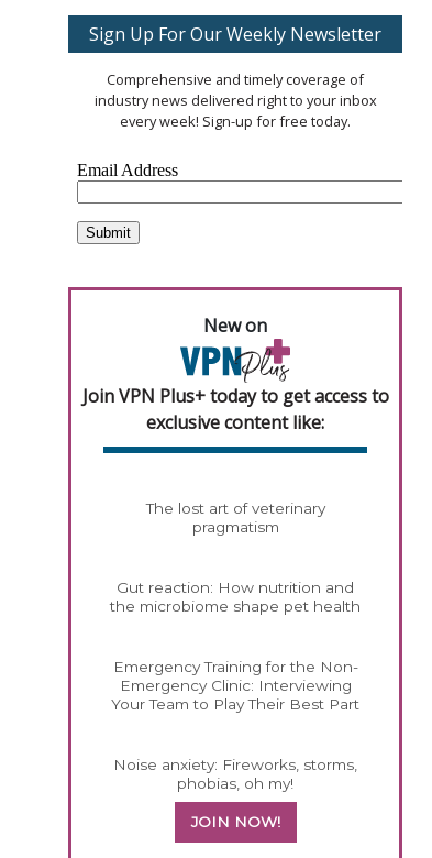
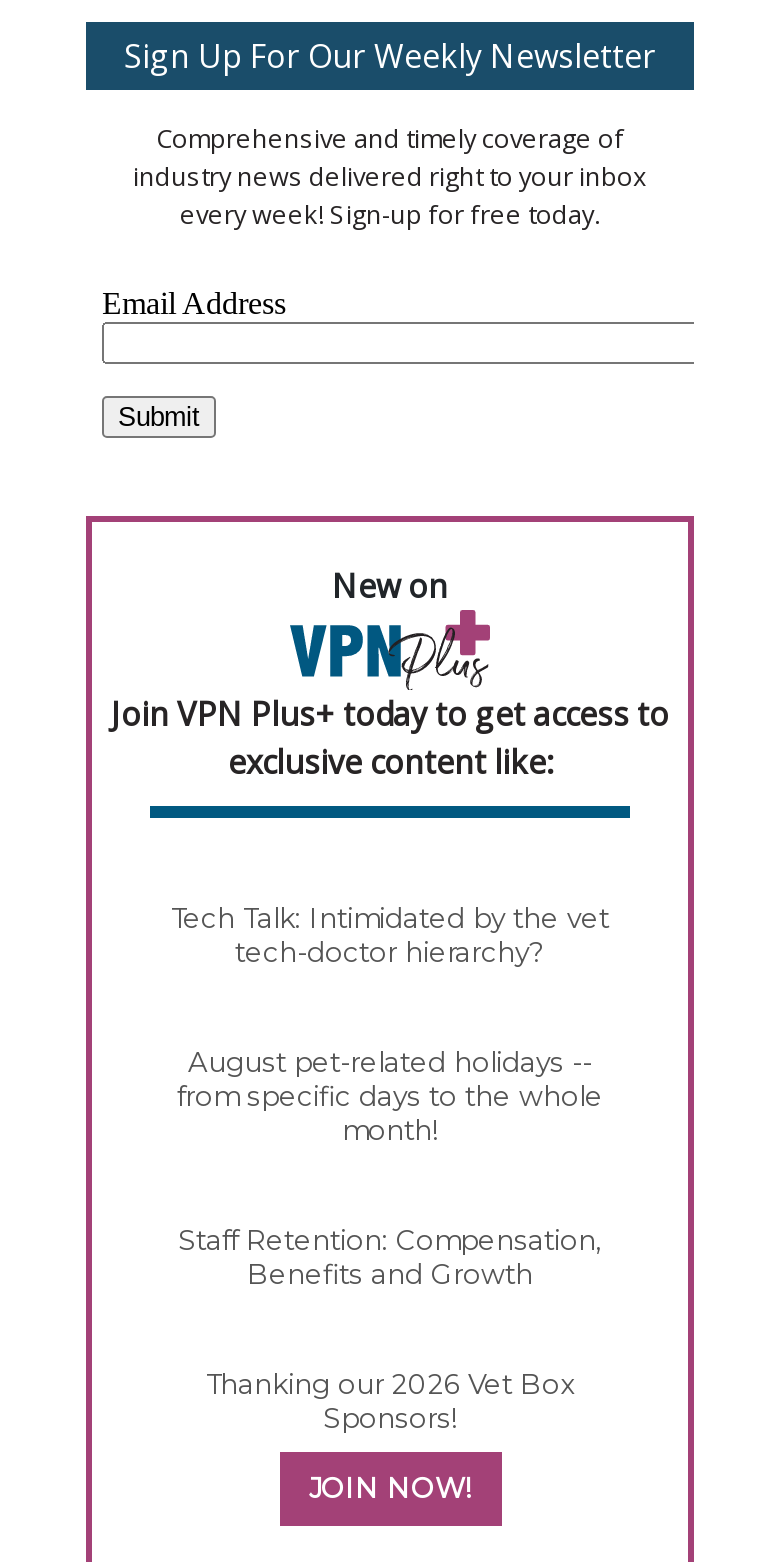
[146,499,325,535] The lost art of veterinary | pragmatism -> [171,901,609,967] Tech Talk: Intimidated by the vet | tech-doctor hierarchy?
[110,578,361,614] Gut reaction: How nutrition and | the microbiome shape pet health -> [177,1045,603,1145] August pet-related holidays -- | from specific days to the whole | month!
[111,657,359,712] Emergency Training for the Non- | Emergency Clinic: Interviewing | Your Team to Play Their Best Part -> [178,1223,602,1289] Staff Retention: Compensation, | Benefits and Growth
[113,755,357,792] Noise anxiety: Fireworks, storms, | phobias, oh my! -> [206,1367,574,1433] Thanking our 2026 Vet Box | Sponsors!

